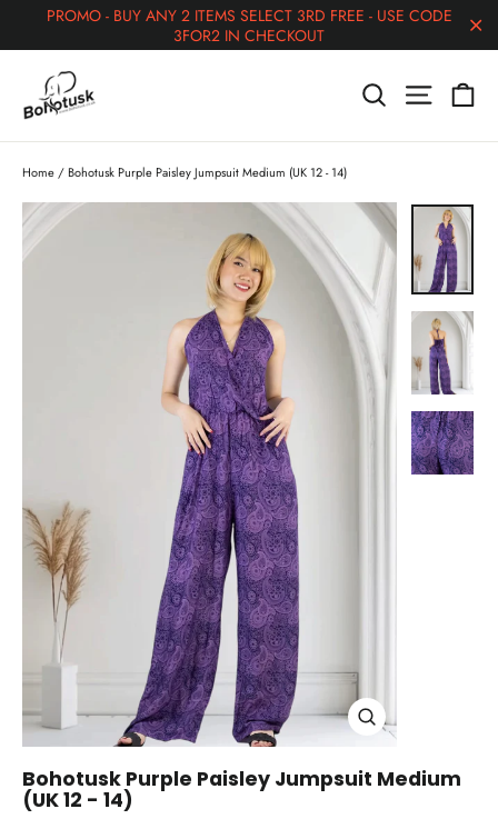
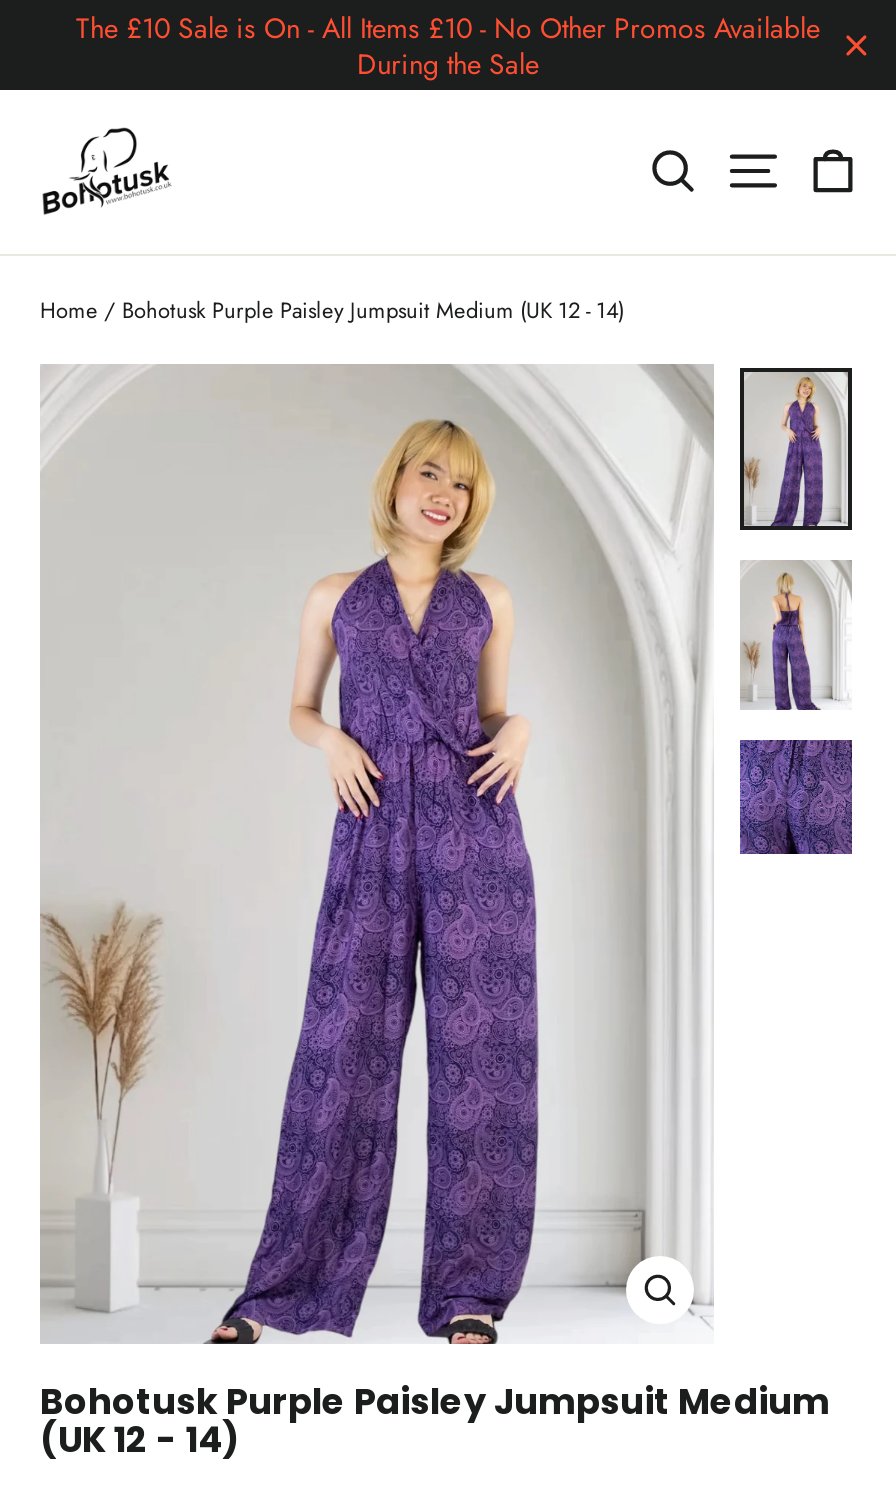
[46,4,452,47] PROMO - BUY ANY 2 ITEMS SELECT 3RD FREE - USE CODE | 3FOR2 IN CHECKOUT -> [76,8,820,84] The £10 Sale is On - All Items £10 - No Other Promos Available | During the Sale

